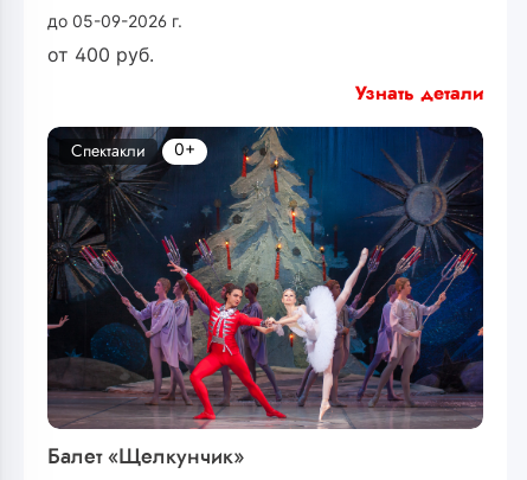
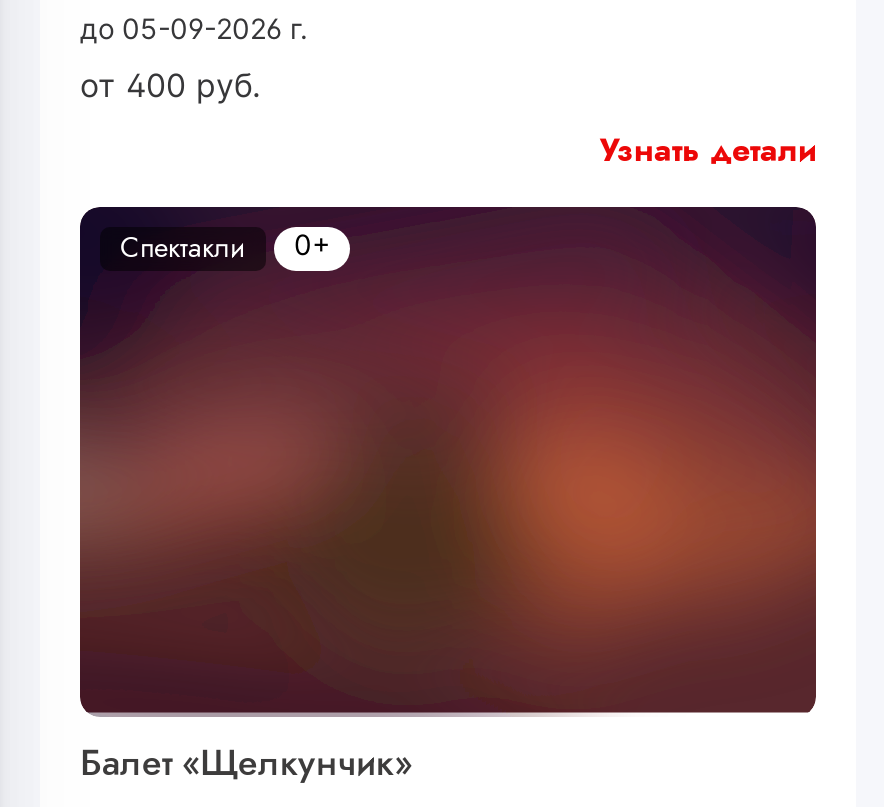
[46,127,484,430] [image] -> [78,207,818,717] [image]

